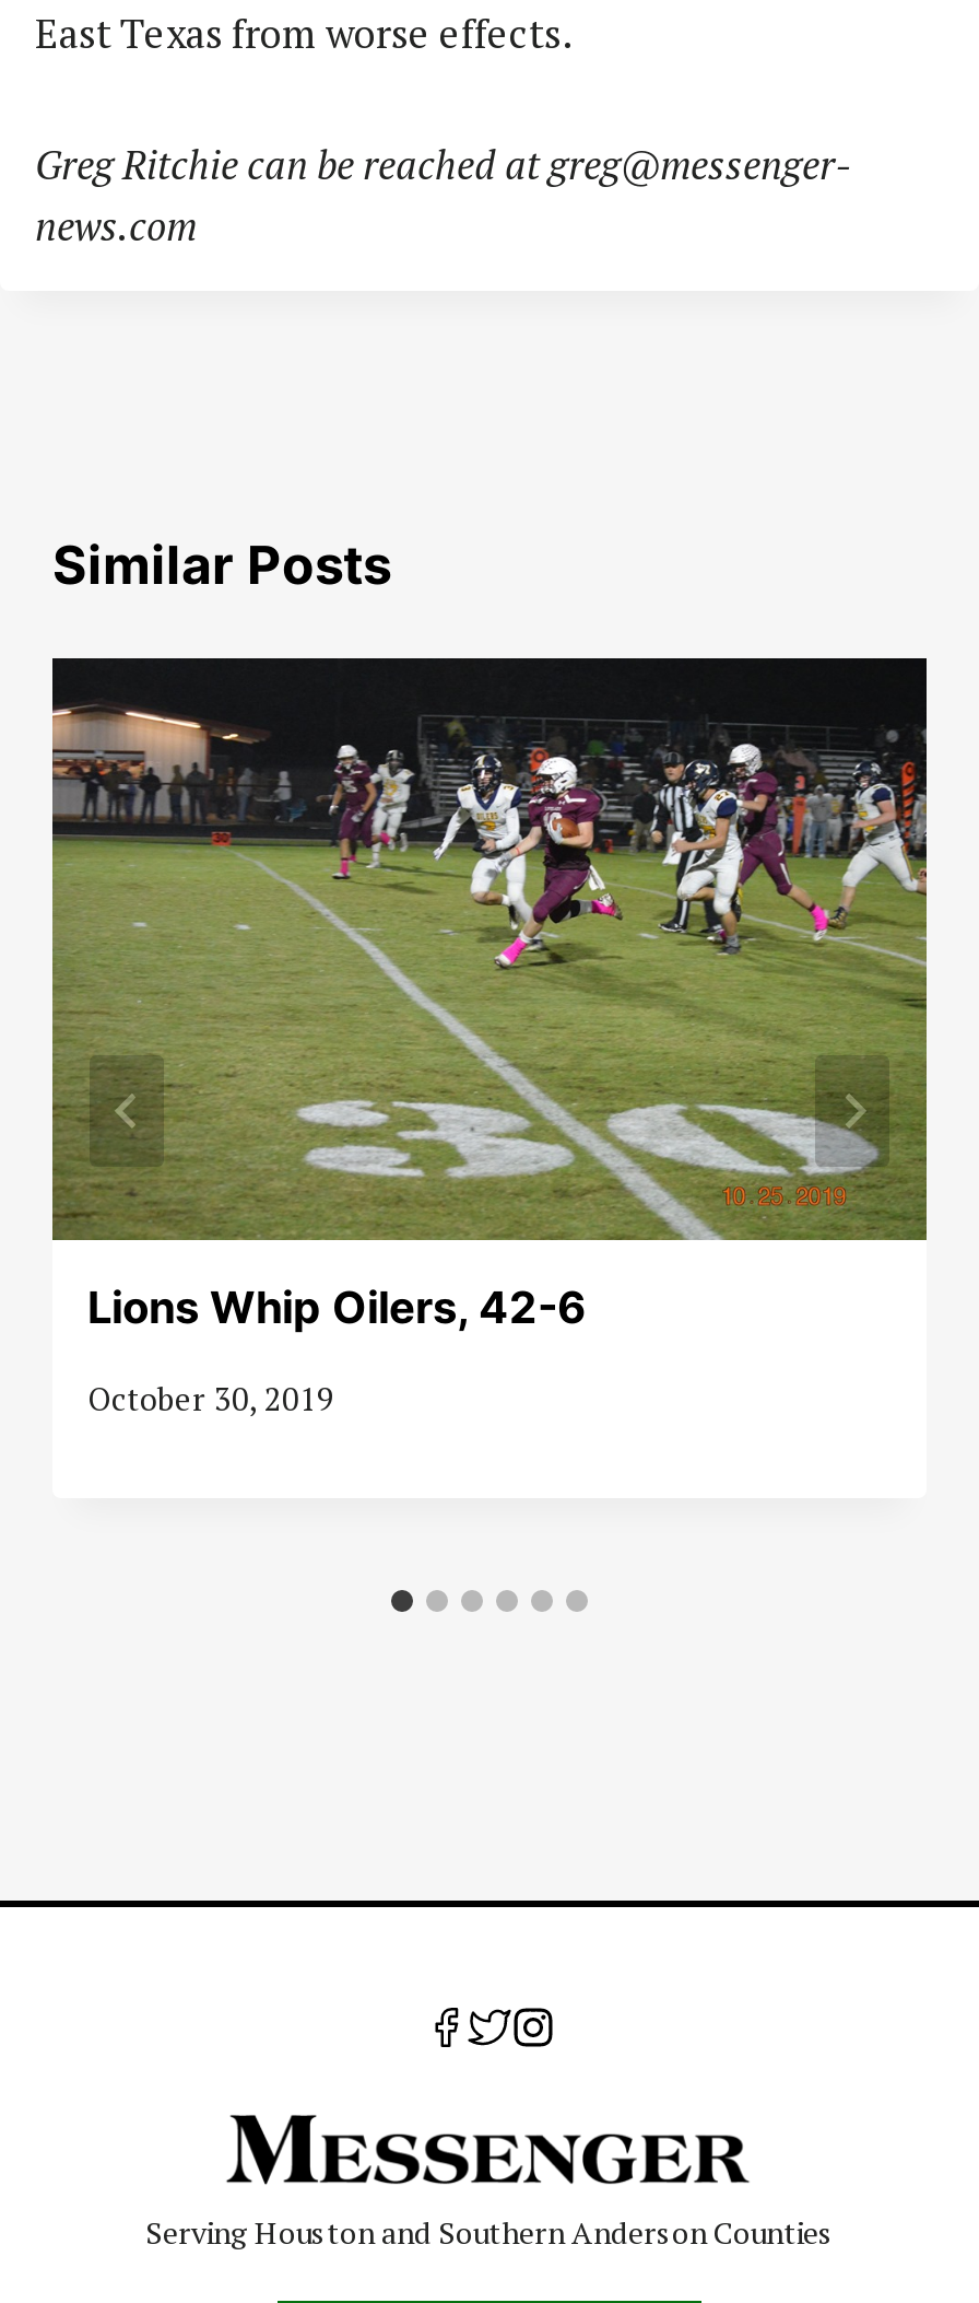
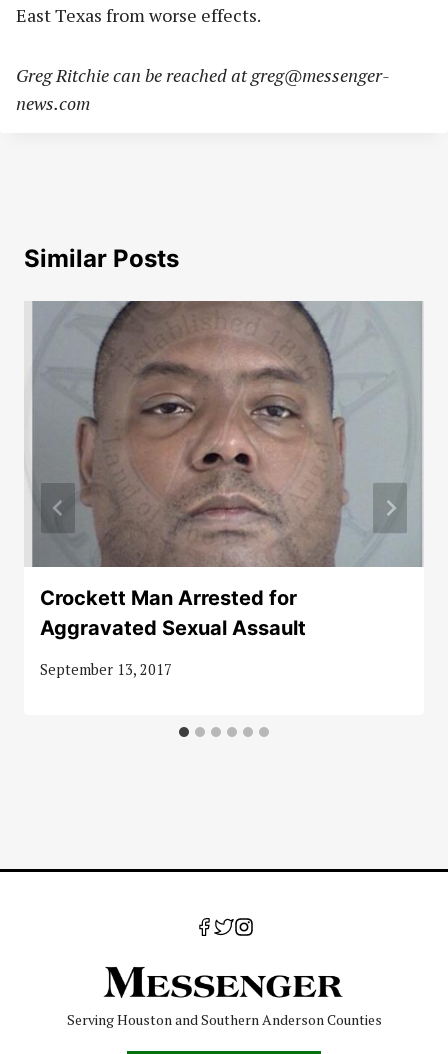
[50,656,929,1335] [image] | Lions Whip Oilers, 42-6 -> [24,300,424,640] [image] | Crockett Man Arrested for | Aggravated Sexual Assault
[87,1377,334,1419] October 30, 2019 -> [40,660,172,679] September 13, 2017

